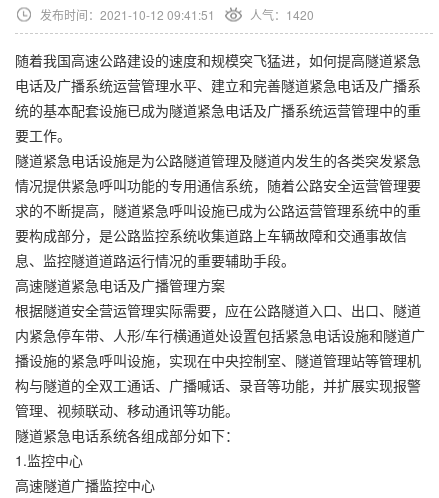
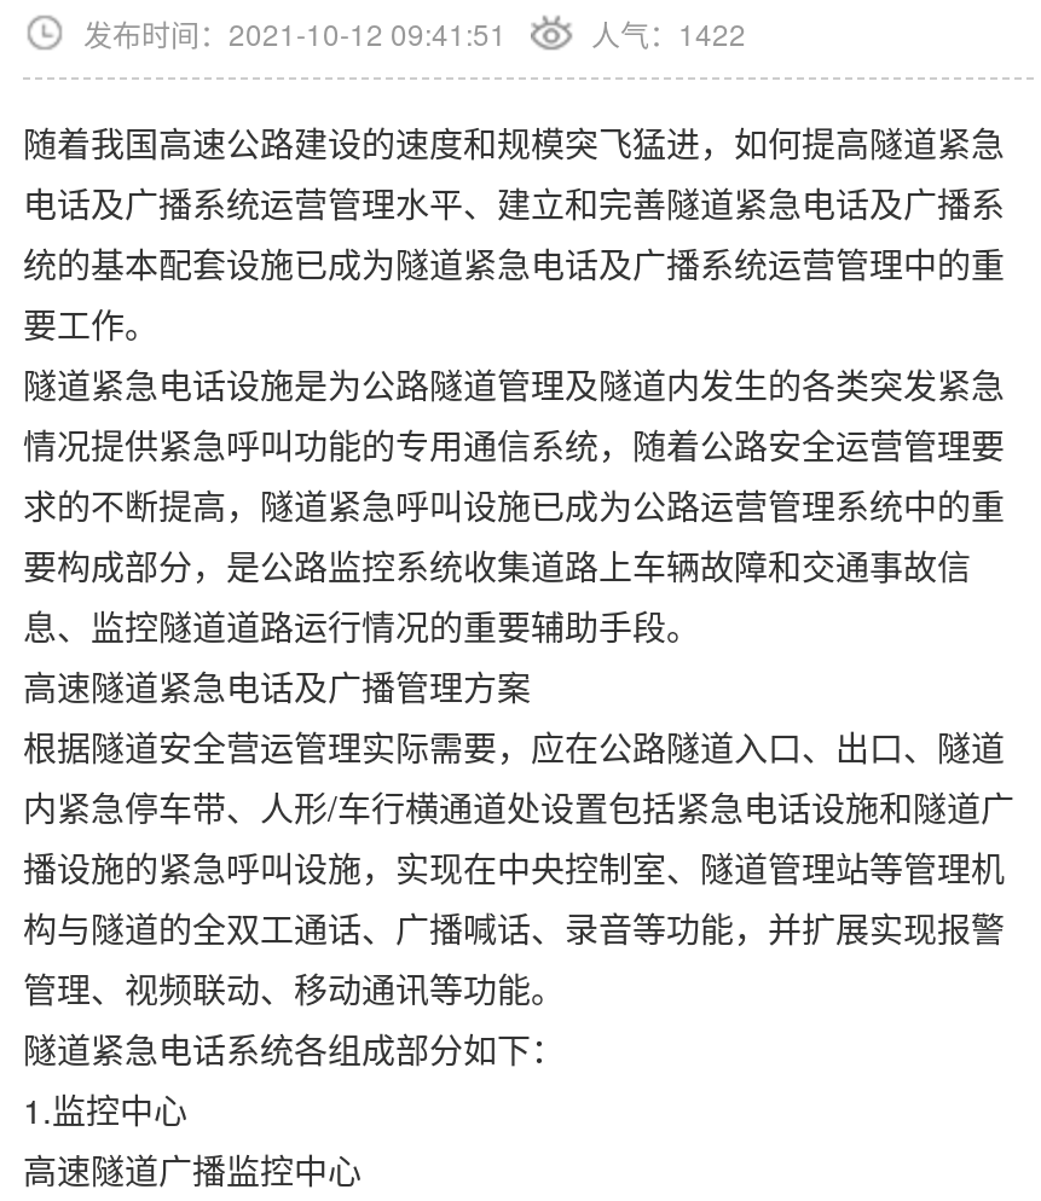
[250,6,314,23] 人气：1420 -> [591,12,746,53] 人气：1422

